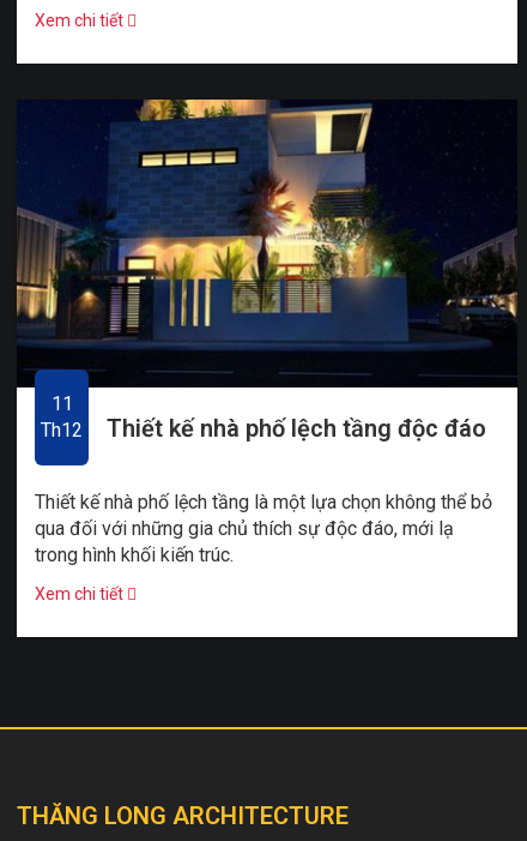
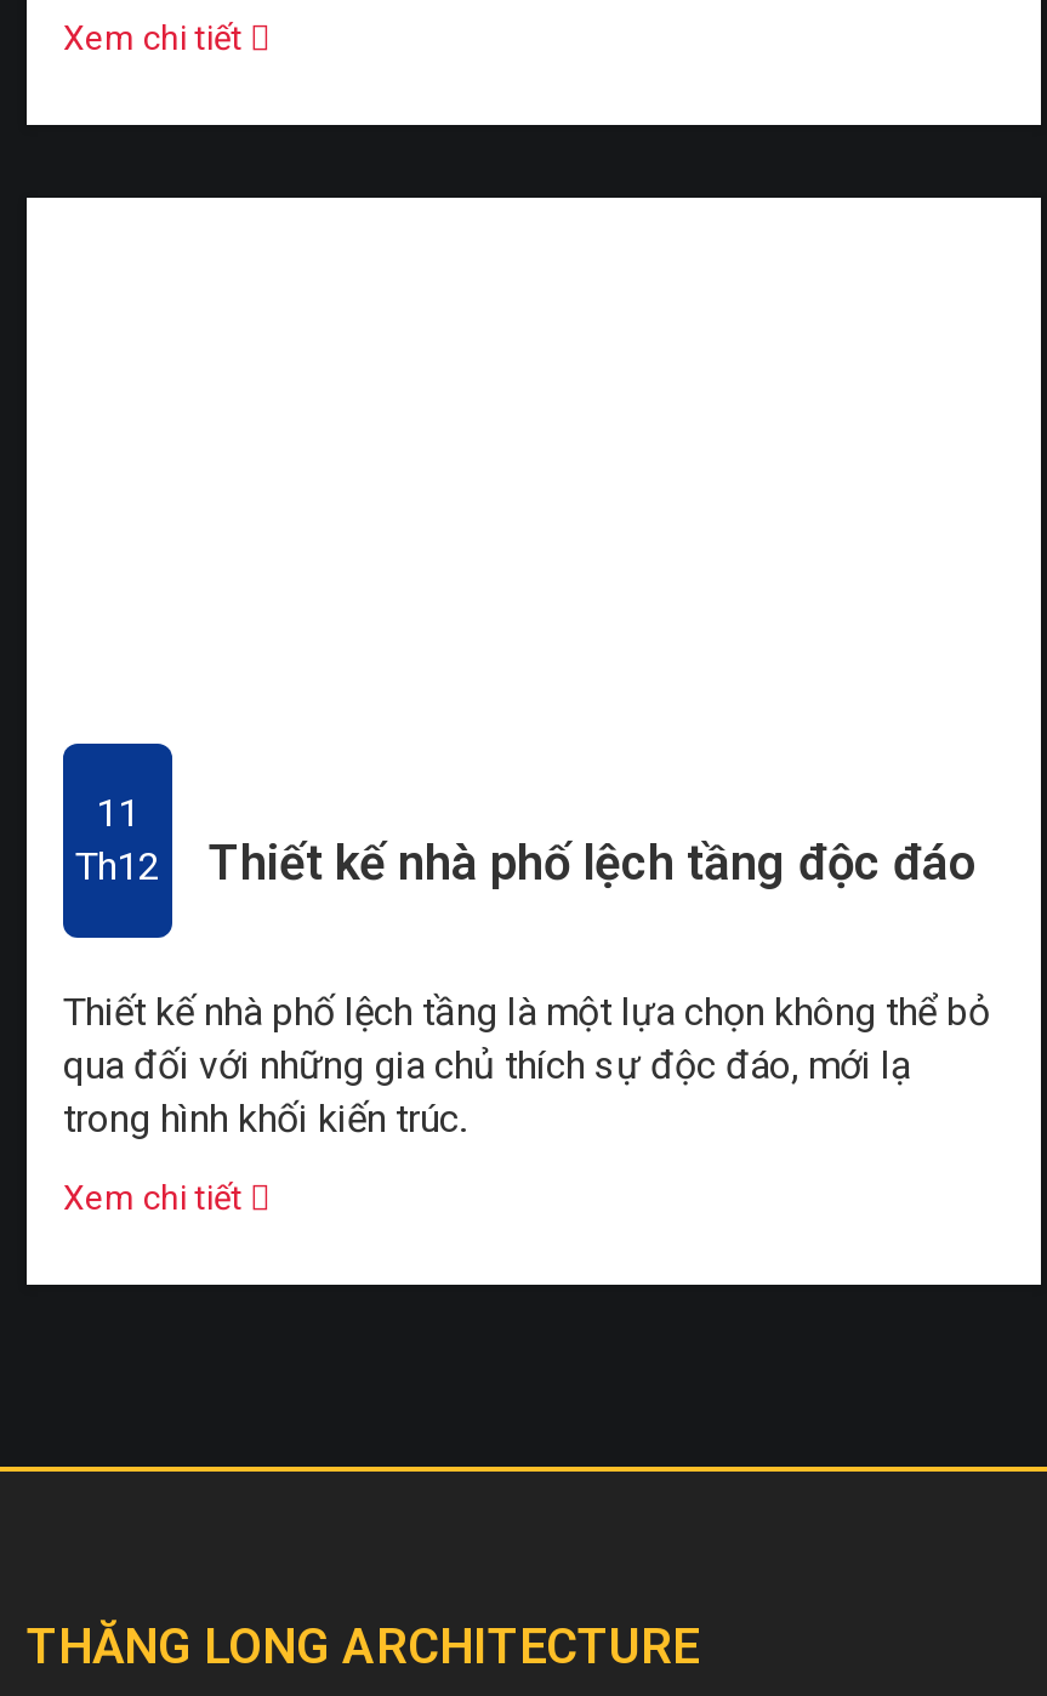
[16,98,517,389] [image] -> none

